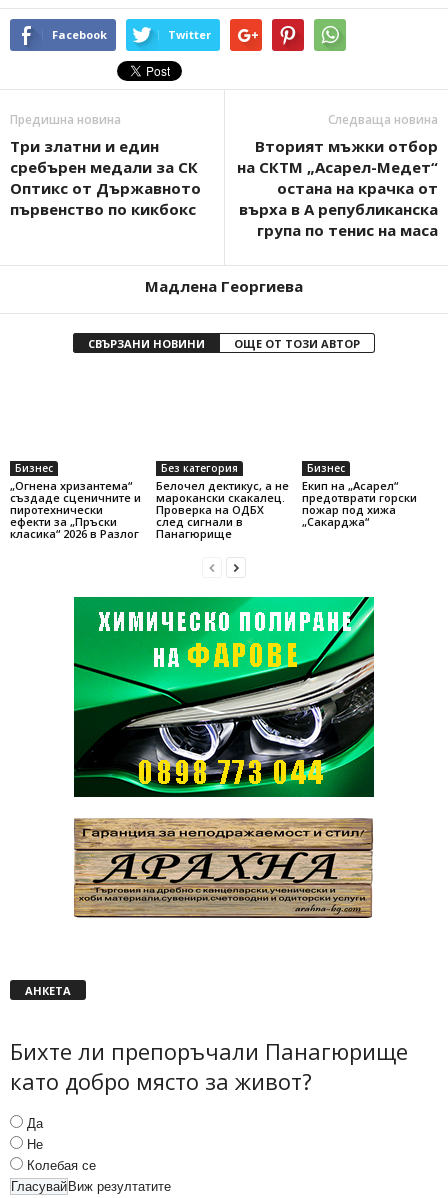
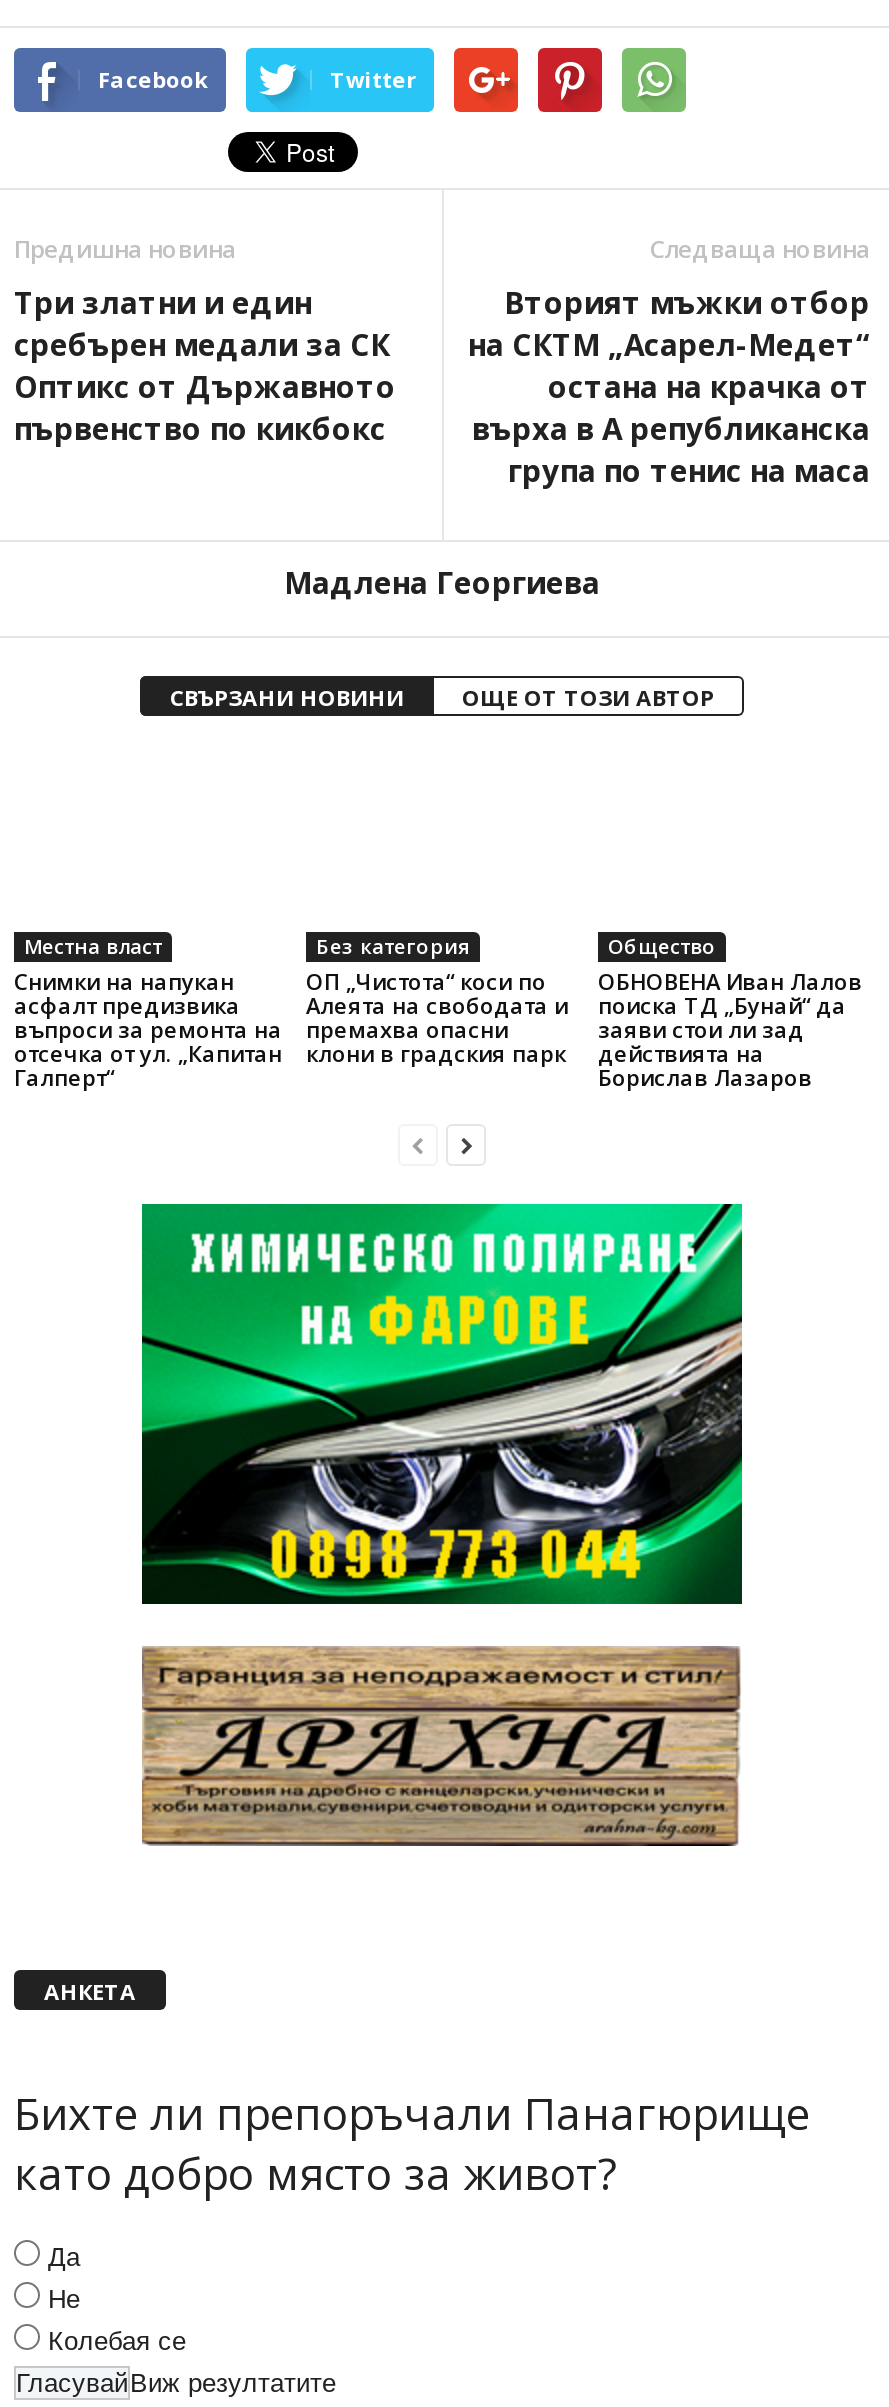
[10,461,141,541] Бизнес | „Огнена хризантема“ | създаде сценичните и | пиротехнически | ефекти за „Пръски | класика“ 2026 в Разлог -> [14,932,282,1092] Местна власт | Снимки на напукан | асфалт предизвика | въпроси за ремонта на | отсечка от ул. „Капитан | Галперт“
[302,461,417,529] Бизнес | Eкип на „Асарел“ | предотврати горски | пожар под хижа | „Сакарджа“ -> [598,932,862,1092] Общество | ОБНОВЕНА Иван Лалов | поиска ТД „Бунай“ да | заяви стои ли зад | действията на | Борислав Лазаров
[156,478,289,541] Белочел дектикус, а не | марокански скакалец. | Проверка на ОДБХ | след сигнали в | Панагюрище -> [306,966,568,1068] ОП „Чистота“ коси по | Алеята на свободата и | премахва опасни | клони в градския парк

